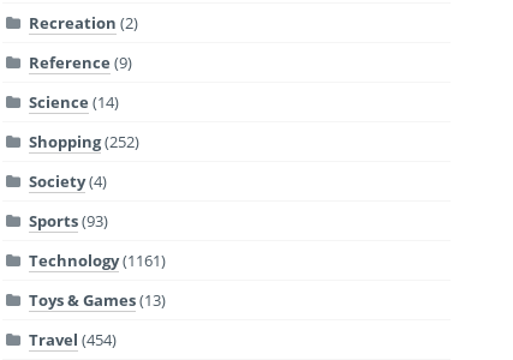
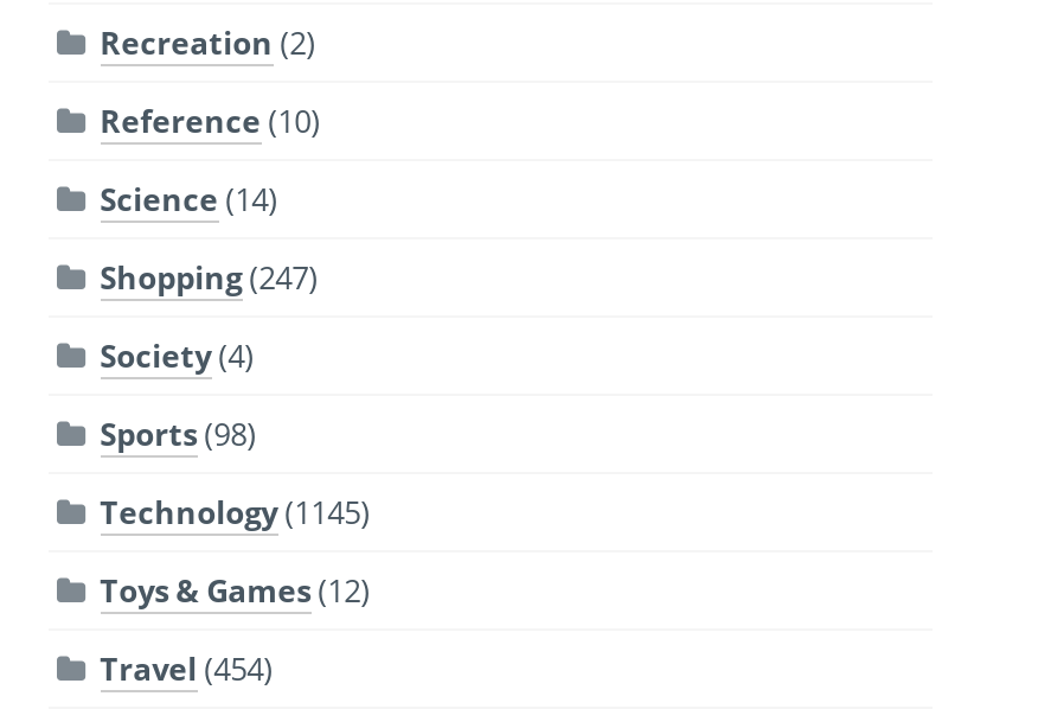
[28,51,132,73] Reference (9) -> [100,98,320,141] Reference (10)
[28,130,139,152] Shopping(252) -> [100,255,318,298] Shopping(247)
[28,209,108,231] Sports (93) -> [100,411,256,454] Sports (98)
[28,249,165,271] Technology(1161) -> [100,490,370,532] Technology(1145)
[28,289,165,310] Toys & Games (13) -> [100,568,370,611] Toys & Games (12)

